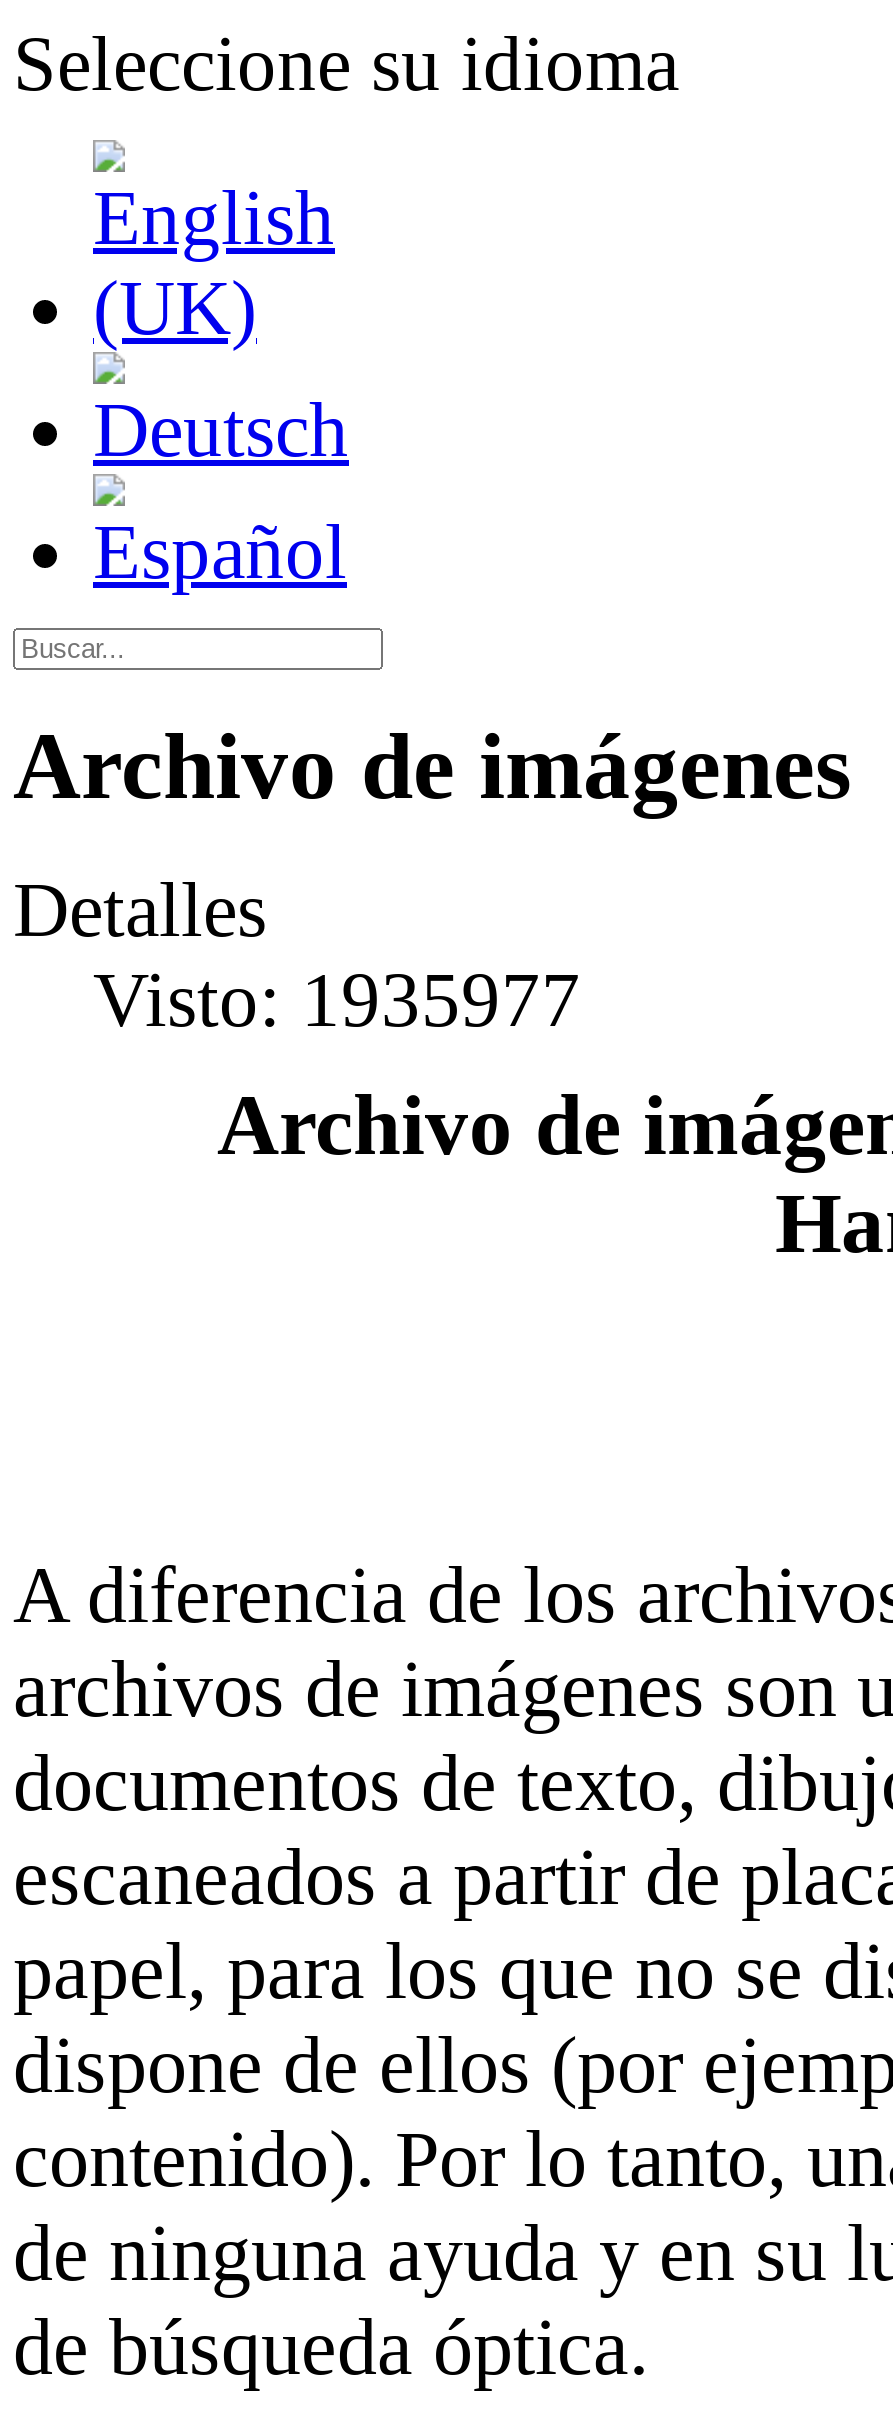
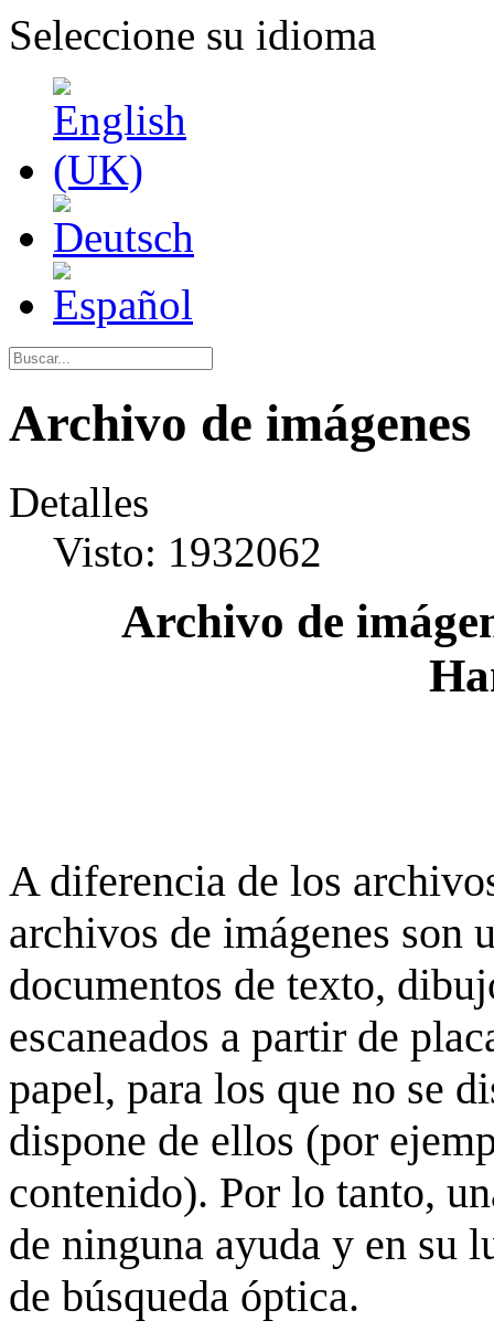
[93,956,581,1042] Visto: 1935977 -> [53,528,322,575] Visto: 1932062

